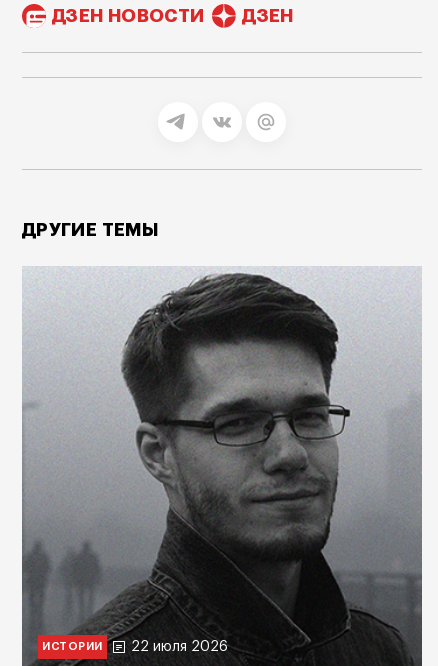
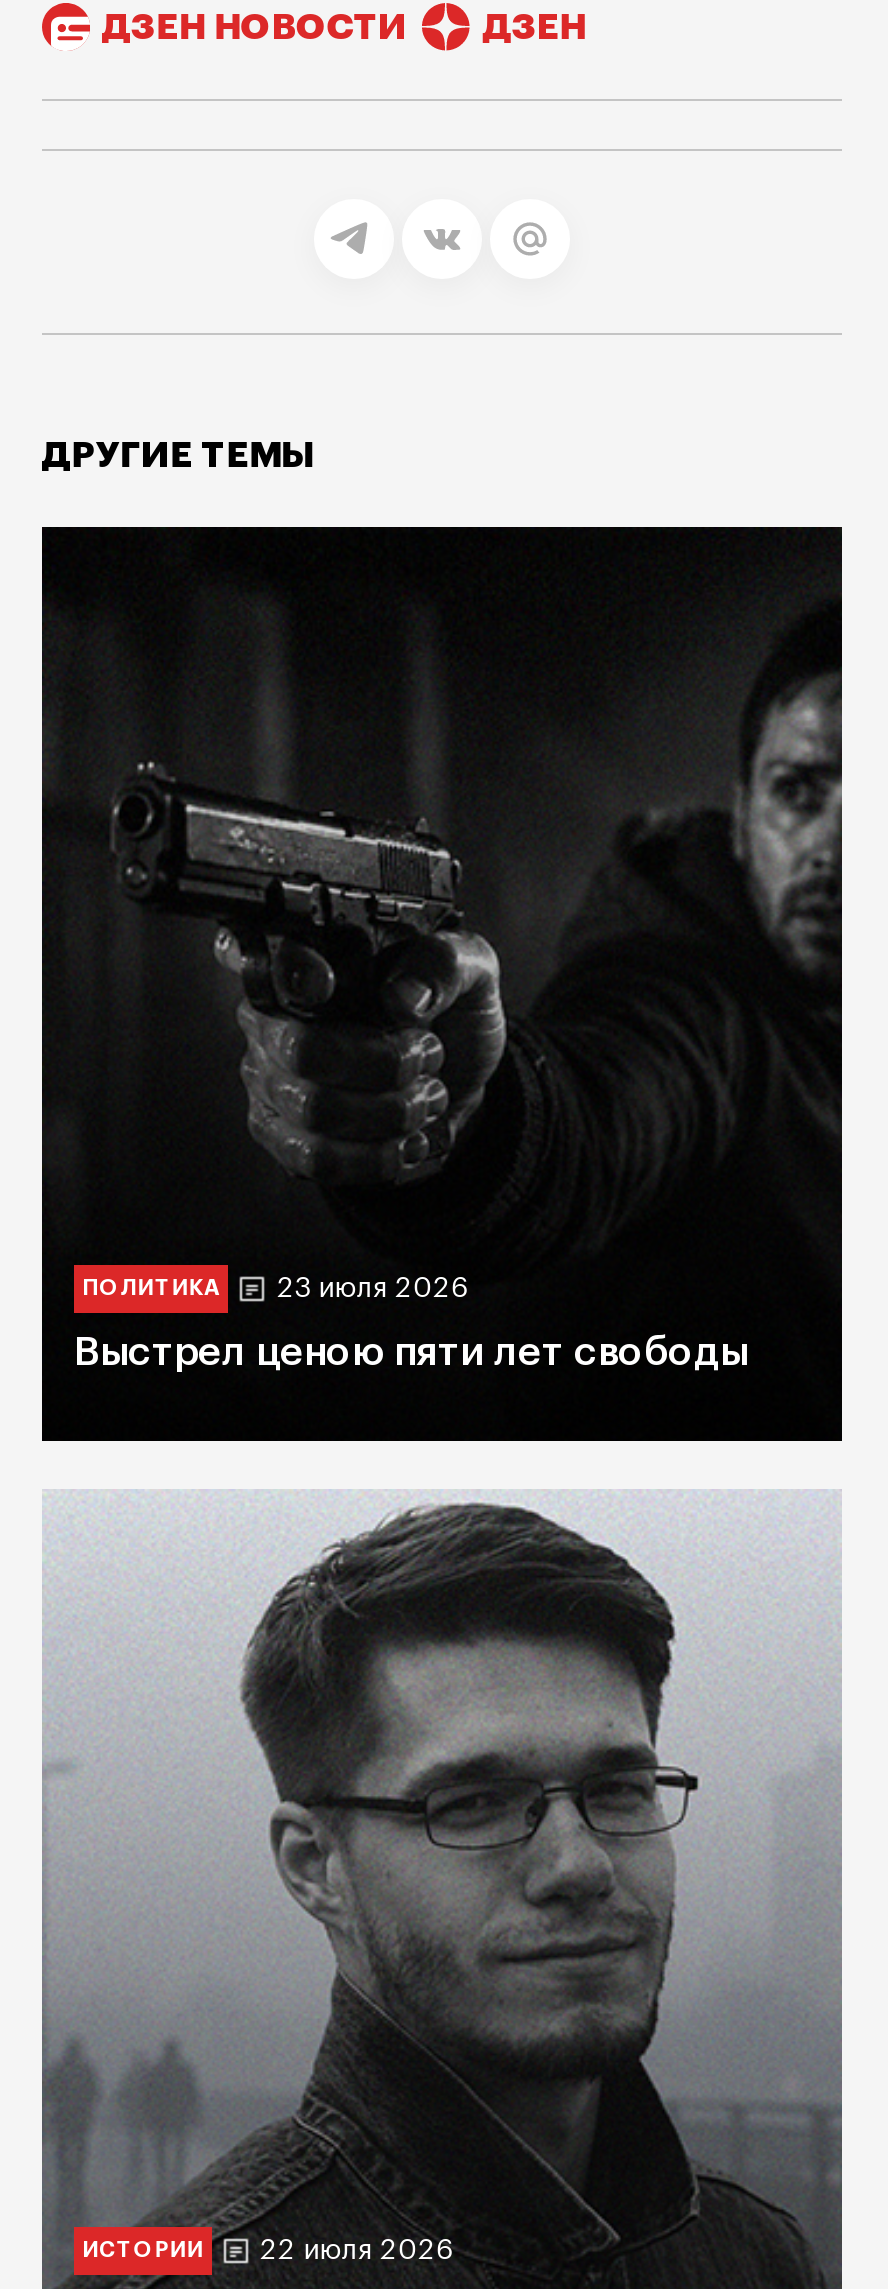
none -> [40,525,844,1443] [image] | ПОЛИТИКА | 23 июля 2026 | Выстрел ценою пяти лет свободы

